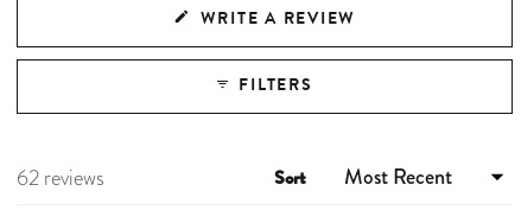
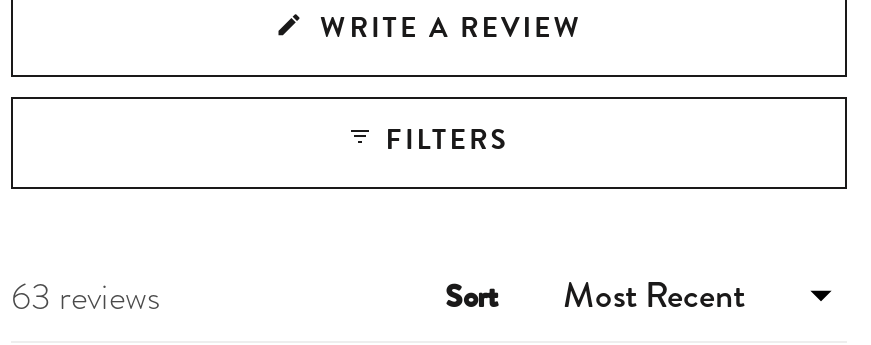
[17,163,104,194] 62 reviews -> [11,270,161,322] 63 reviews

